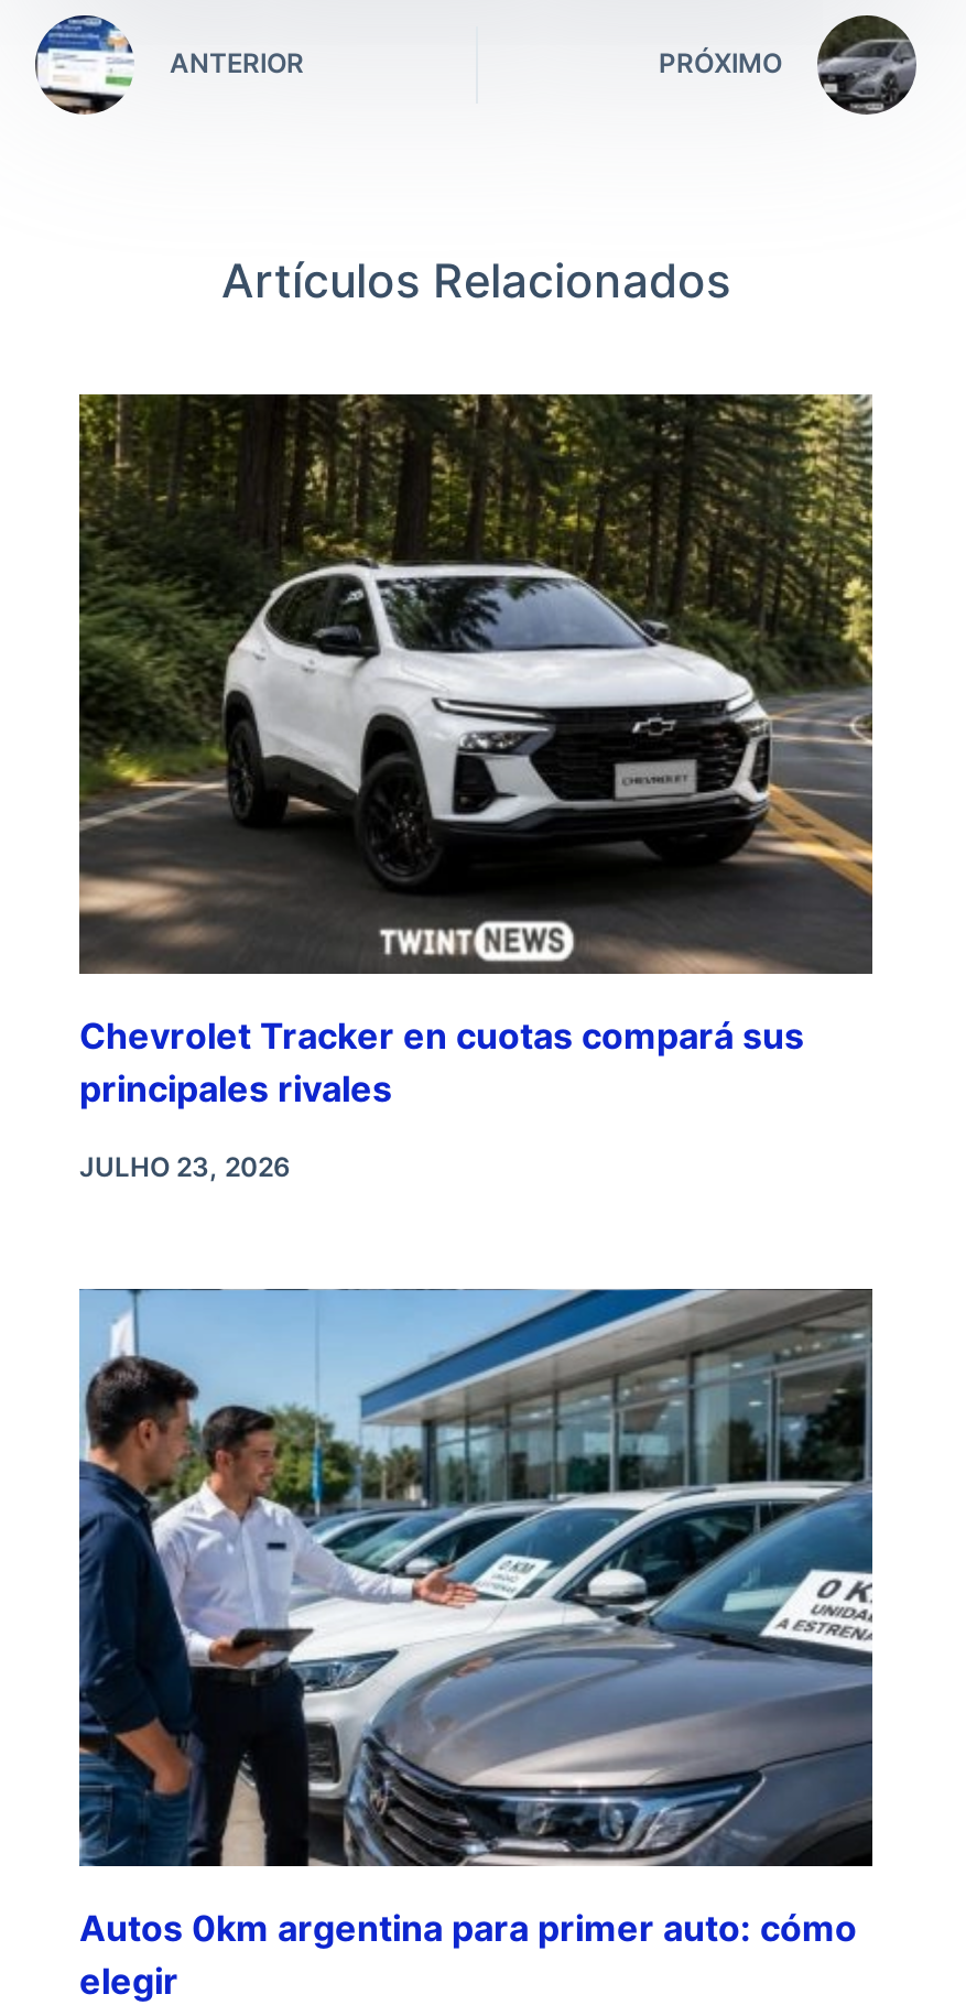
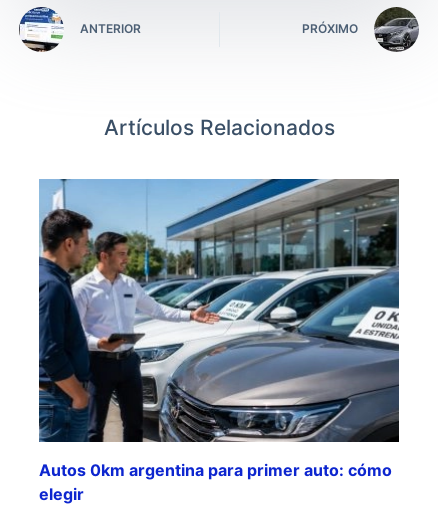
[77,392,875,1182] [image] | Chevrolet Tracker en cuotas compará sus | principales rivales | JULHO 23, 2026 -> none

